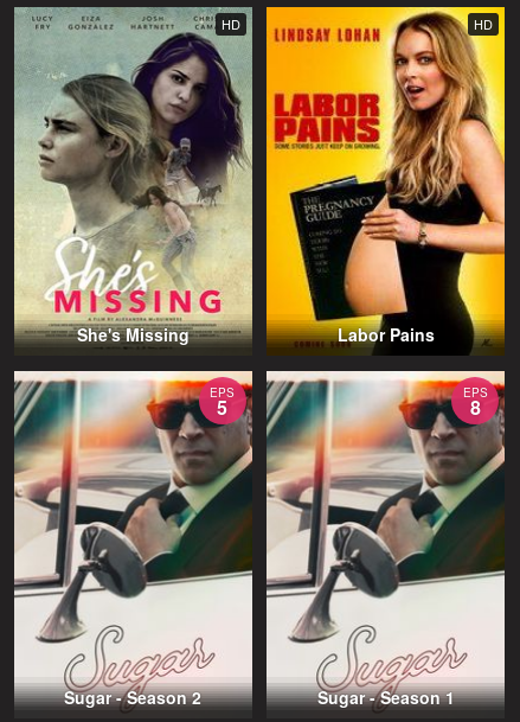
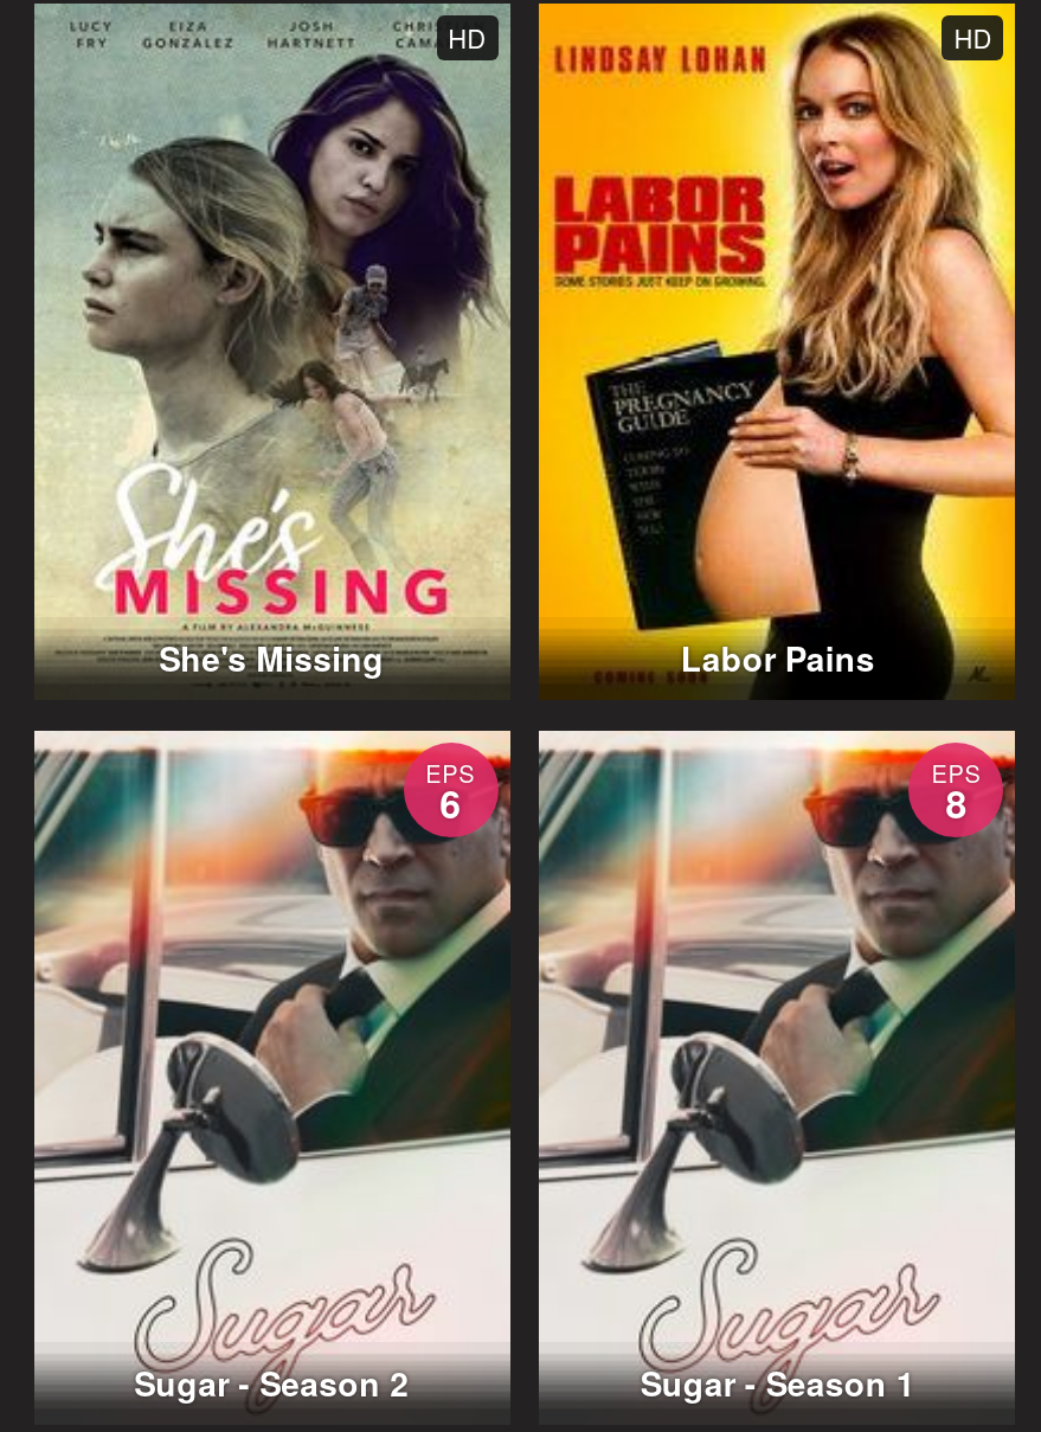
[217,393,228,420] 5 -> [440,775,461,829] 6

